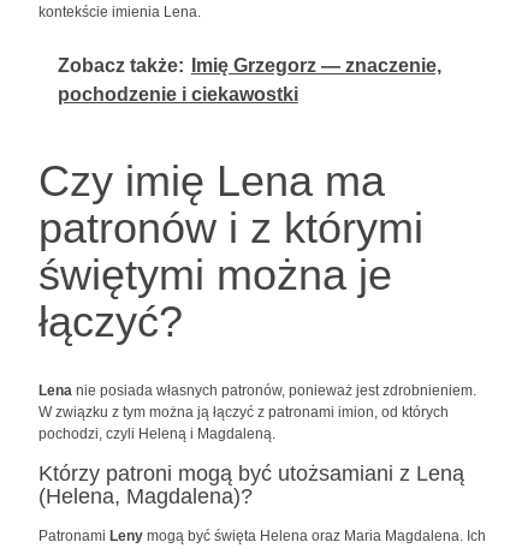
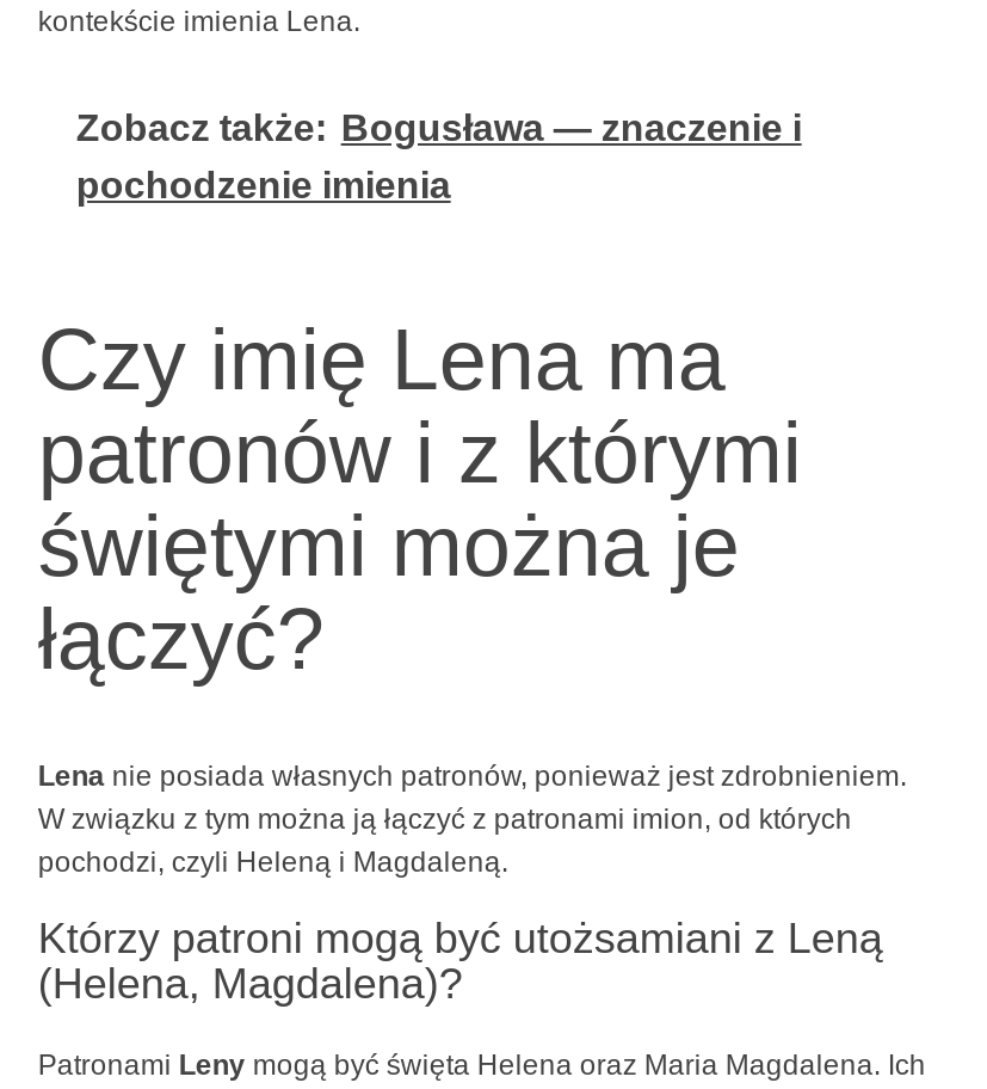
[57,55,441,104] Zobacz także: Imię Grzegorz — znaczenie, | pochodzenie i ciekawostki -> [76,109,802,207] Zobacz także: Bogusława — znaczenie i | pochodzenie imienia

